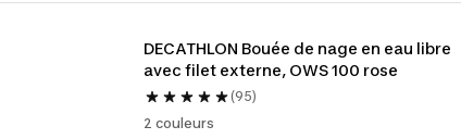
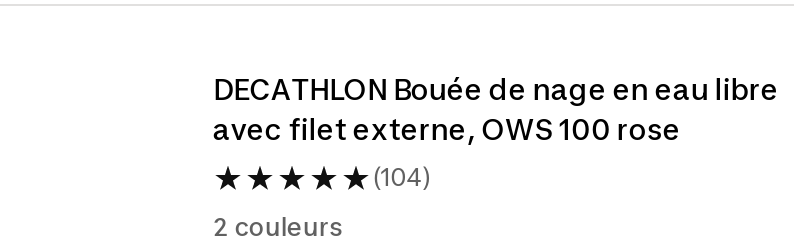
[231,88,257,104] (95) -> [373,162,431,192] (104)

